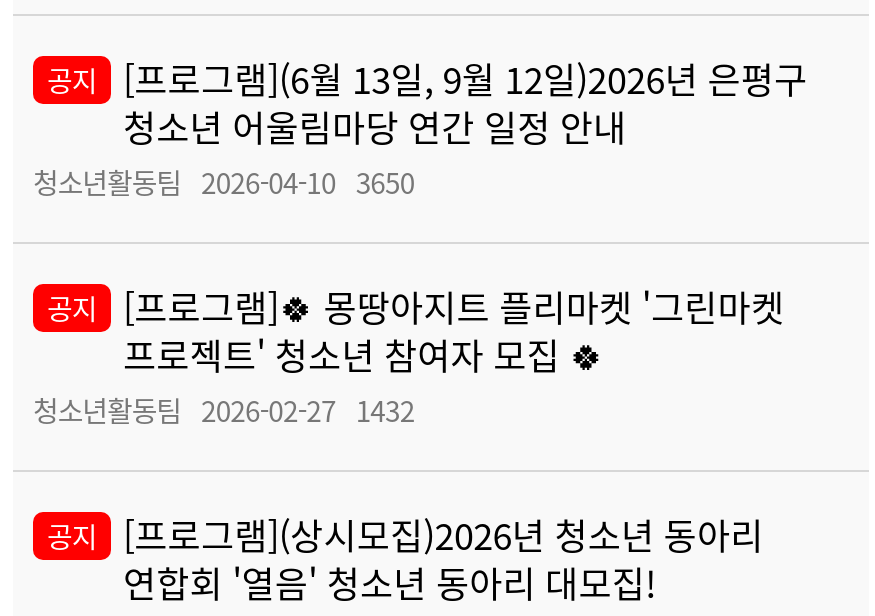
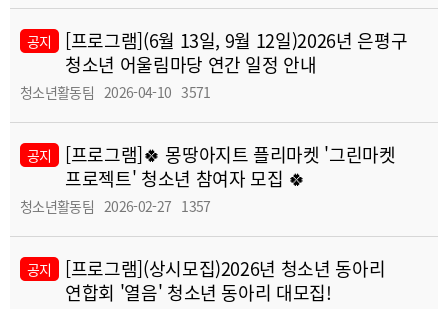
[33,162,414,202] 청소년활동팀 2026-04-10 3650 -> [20,82,211,102] 청소년활동팀 2026-04-10 3571
[33,390,414,430] 청소년활동팀 2026-02-27 1432 -> [20,196,211,216] 청소년활동팀 2026-02-27 1357

